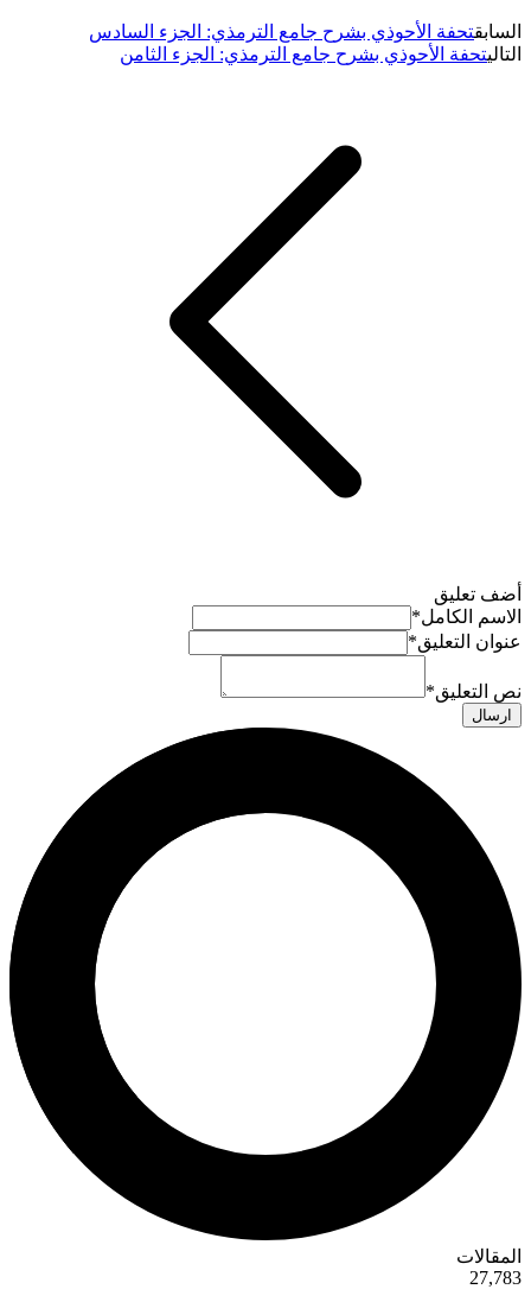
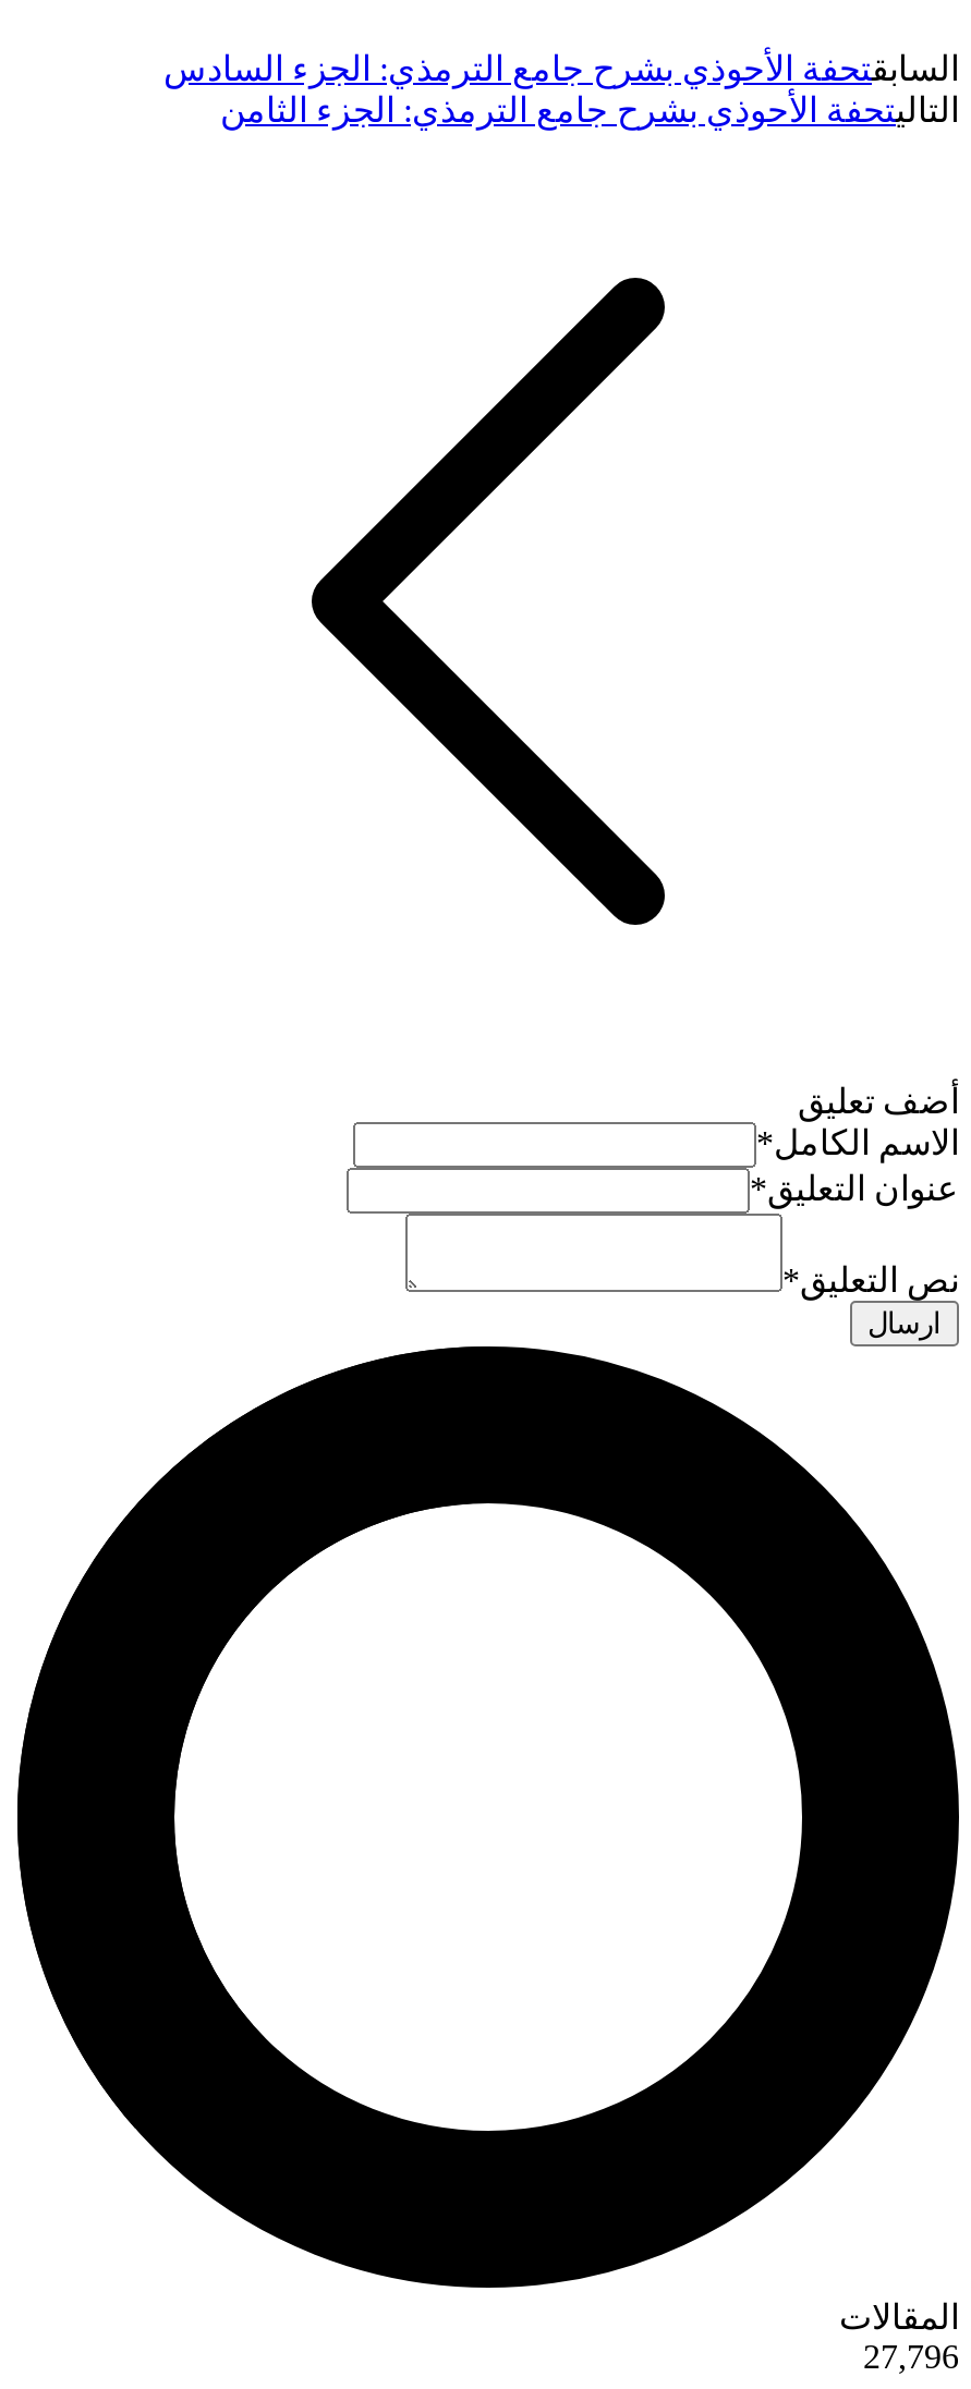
[469,1267,522,1287] 27,783 -> [863,2337,959,2374] 27,796

